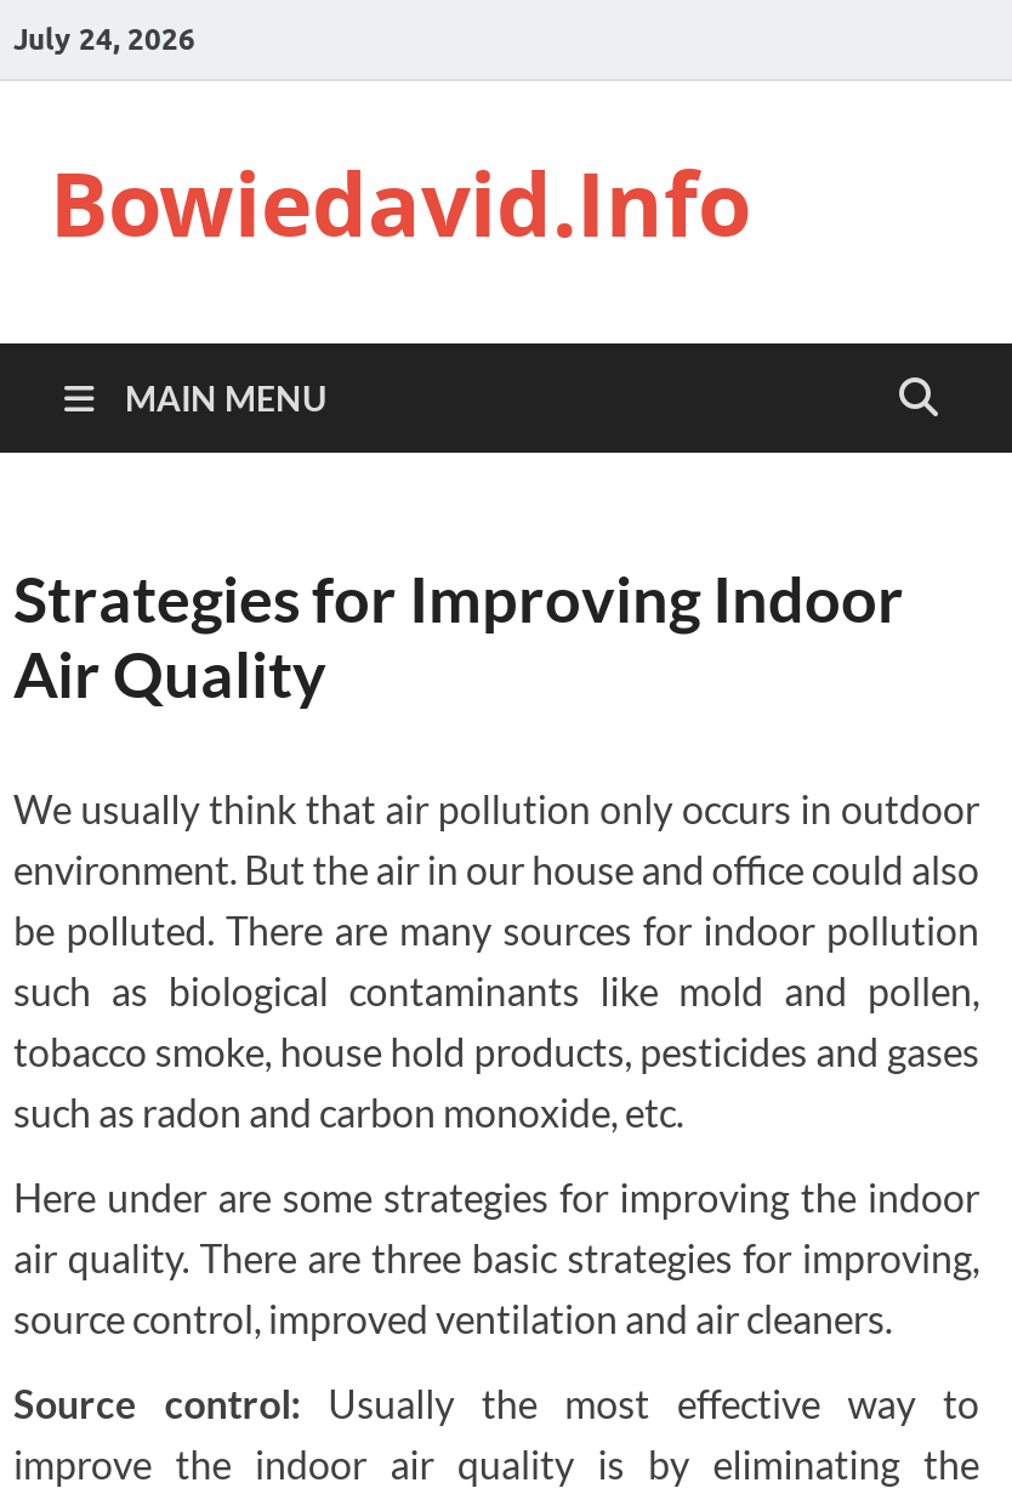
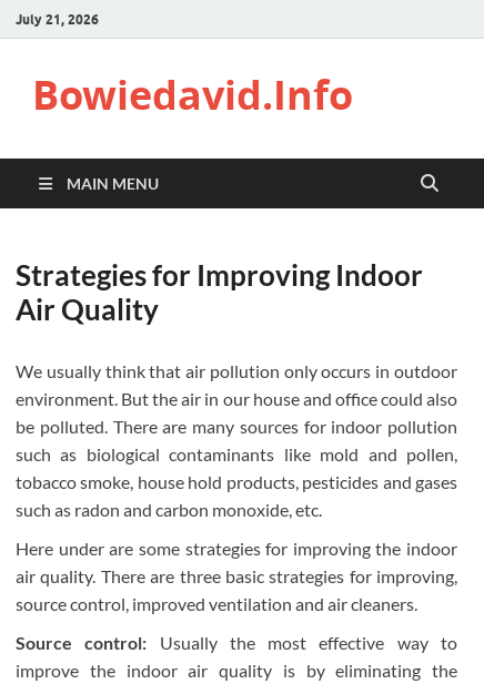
[13,19,195,56] July 24, 2026 -> [16,11,99,27] July 21, 2026

